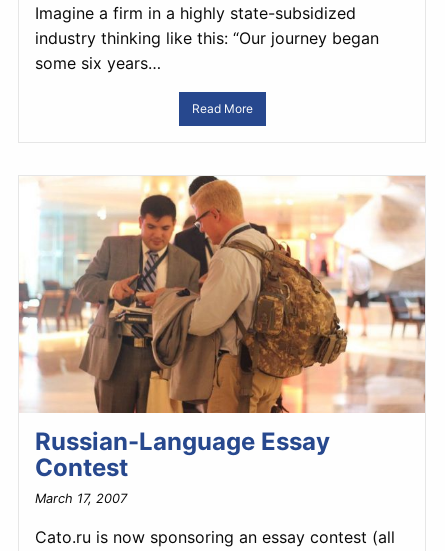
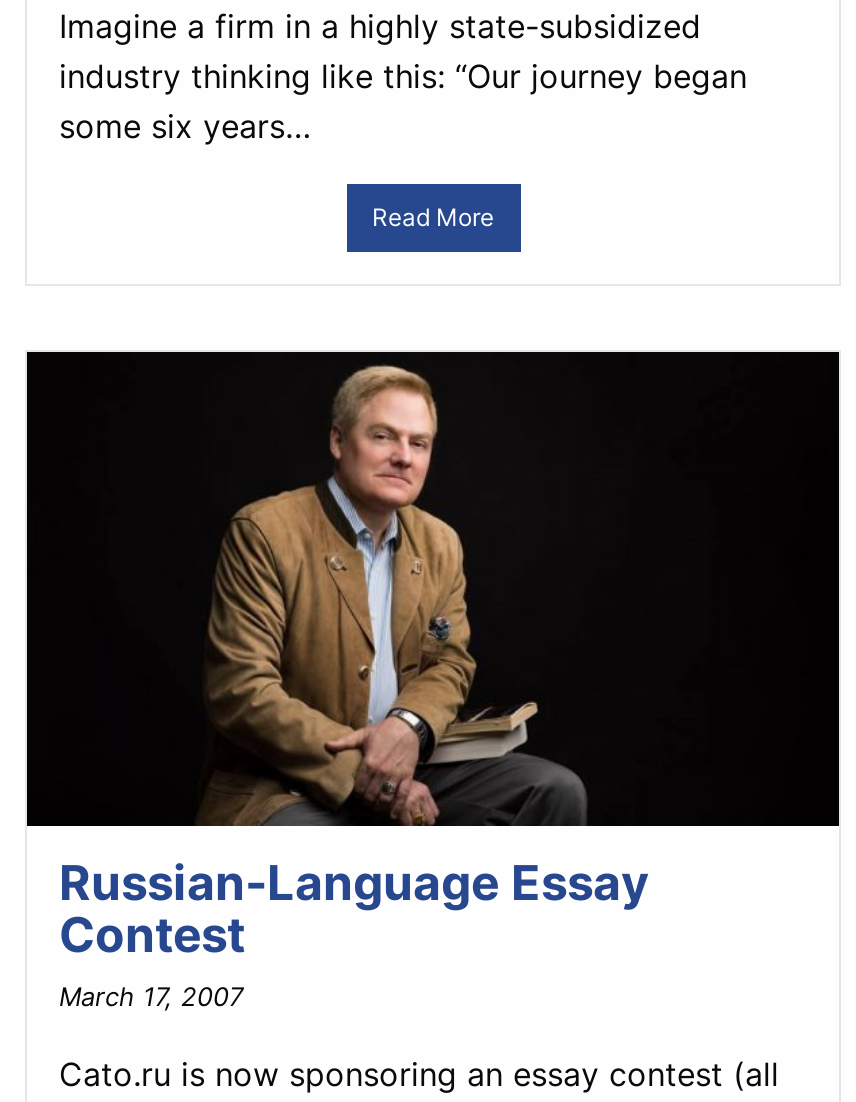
[18,175,426,414] [image] -> [25,350,841,828] [image]

